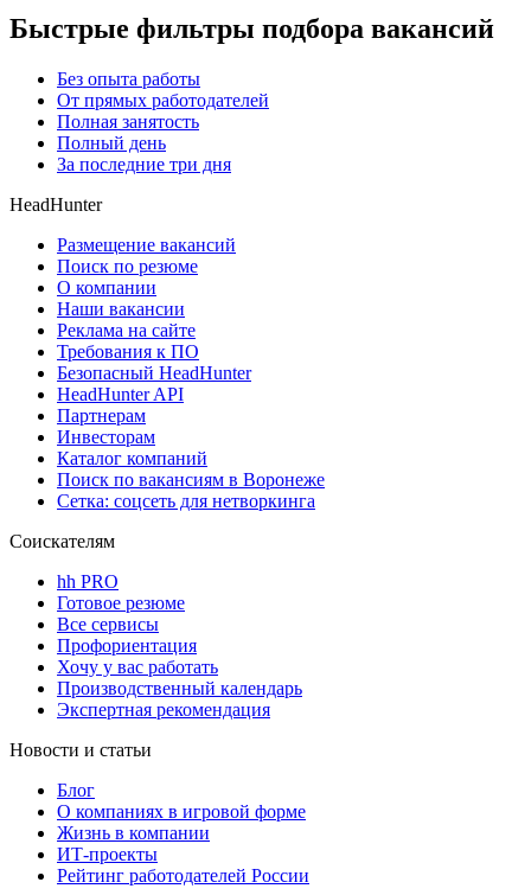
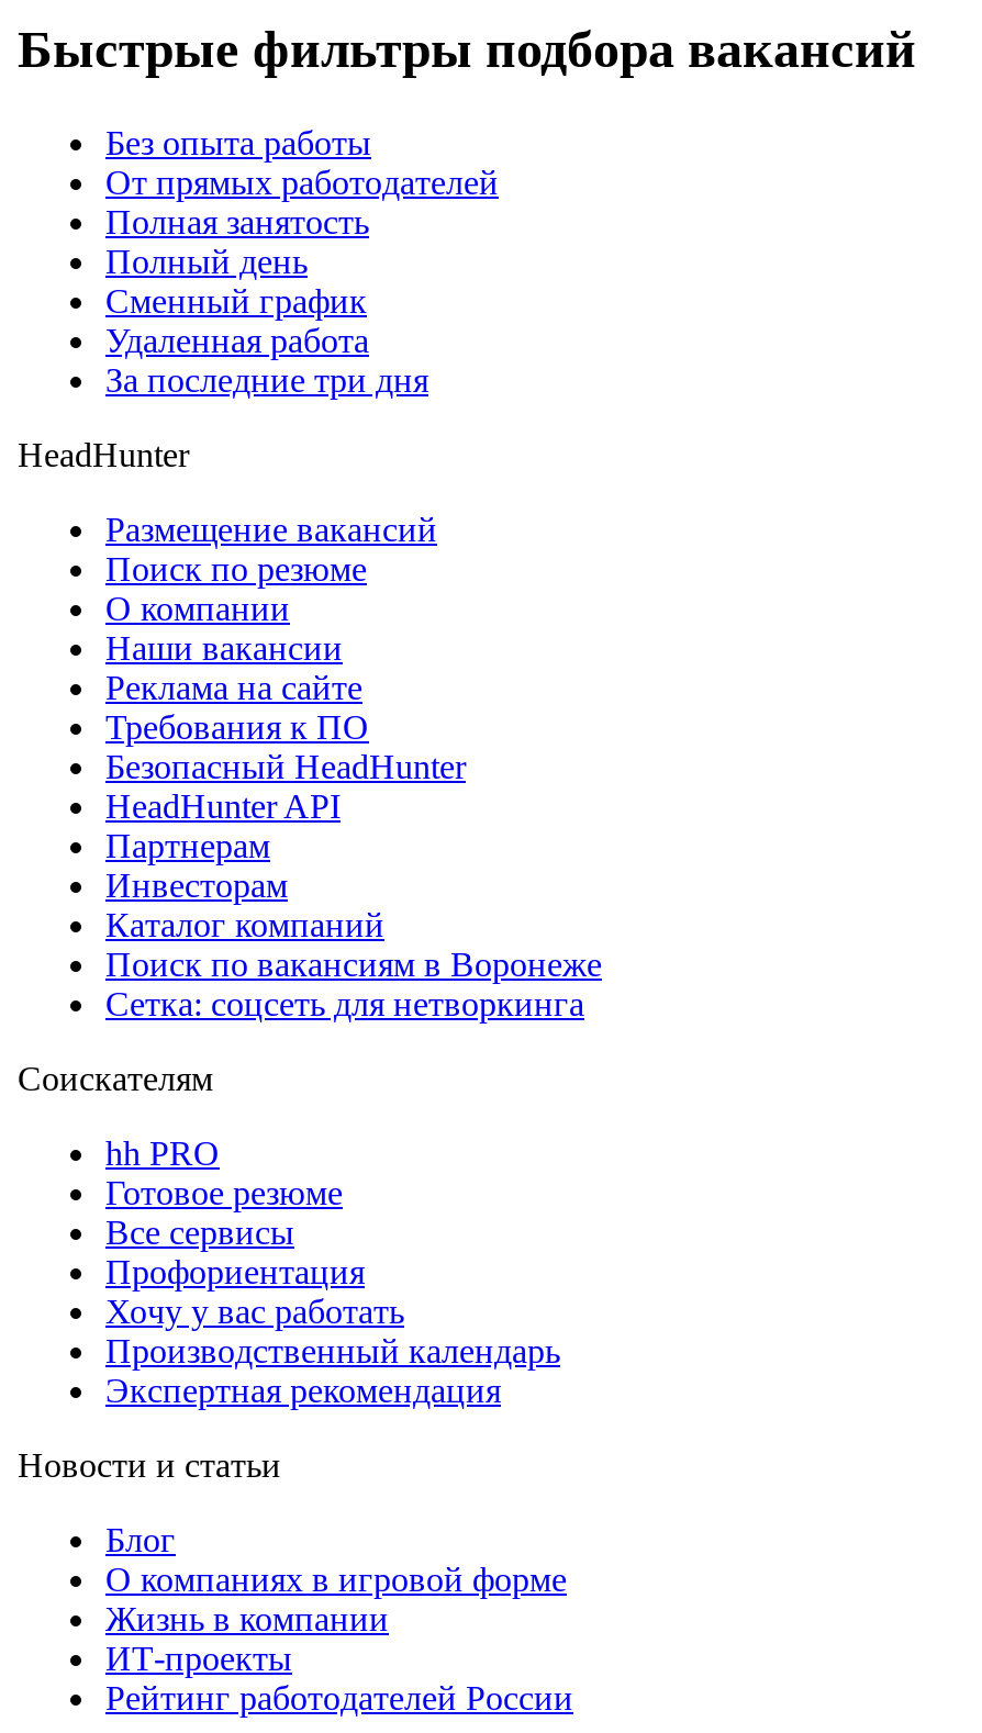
none -> [105,282,369,359] Сменный график | Удаленная работа

